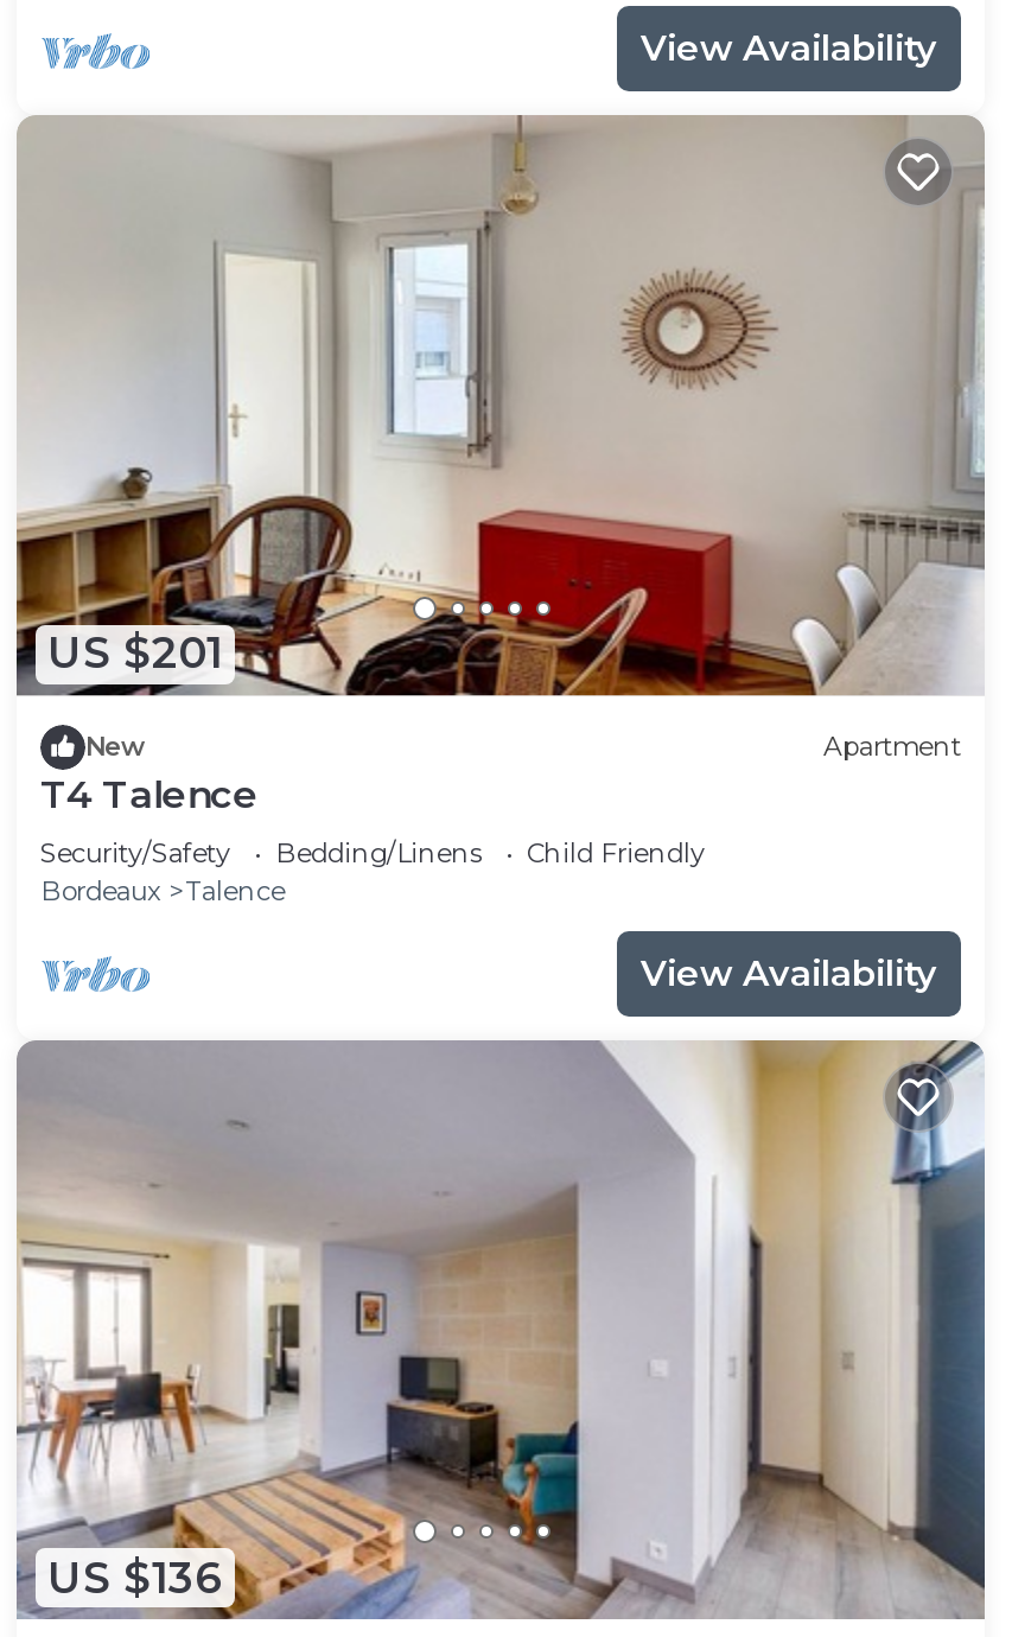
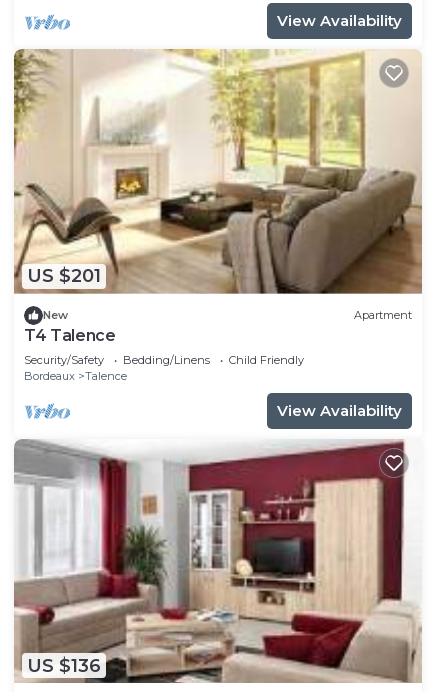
[14,115,985,696] [image] -> [13,49,423,294] [image]
[17,1038,987,1622] [image] -> [14,439,422,684] [image]

